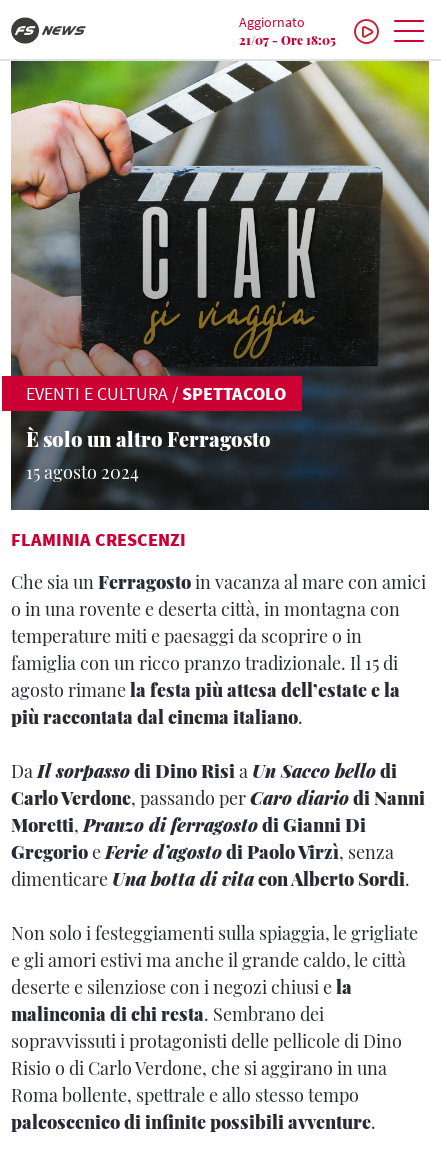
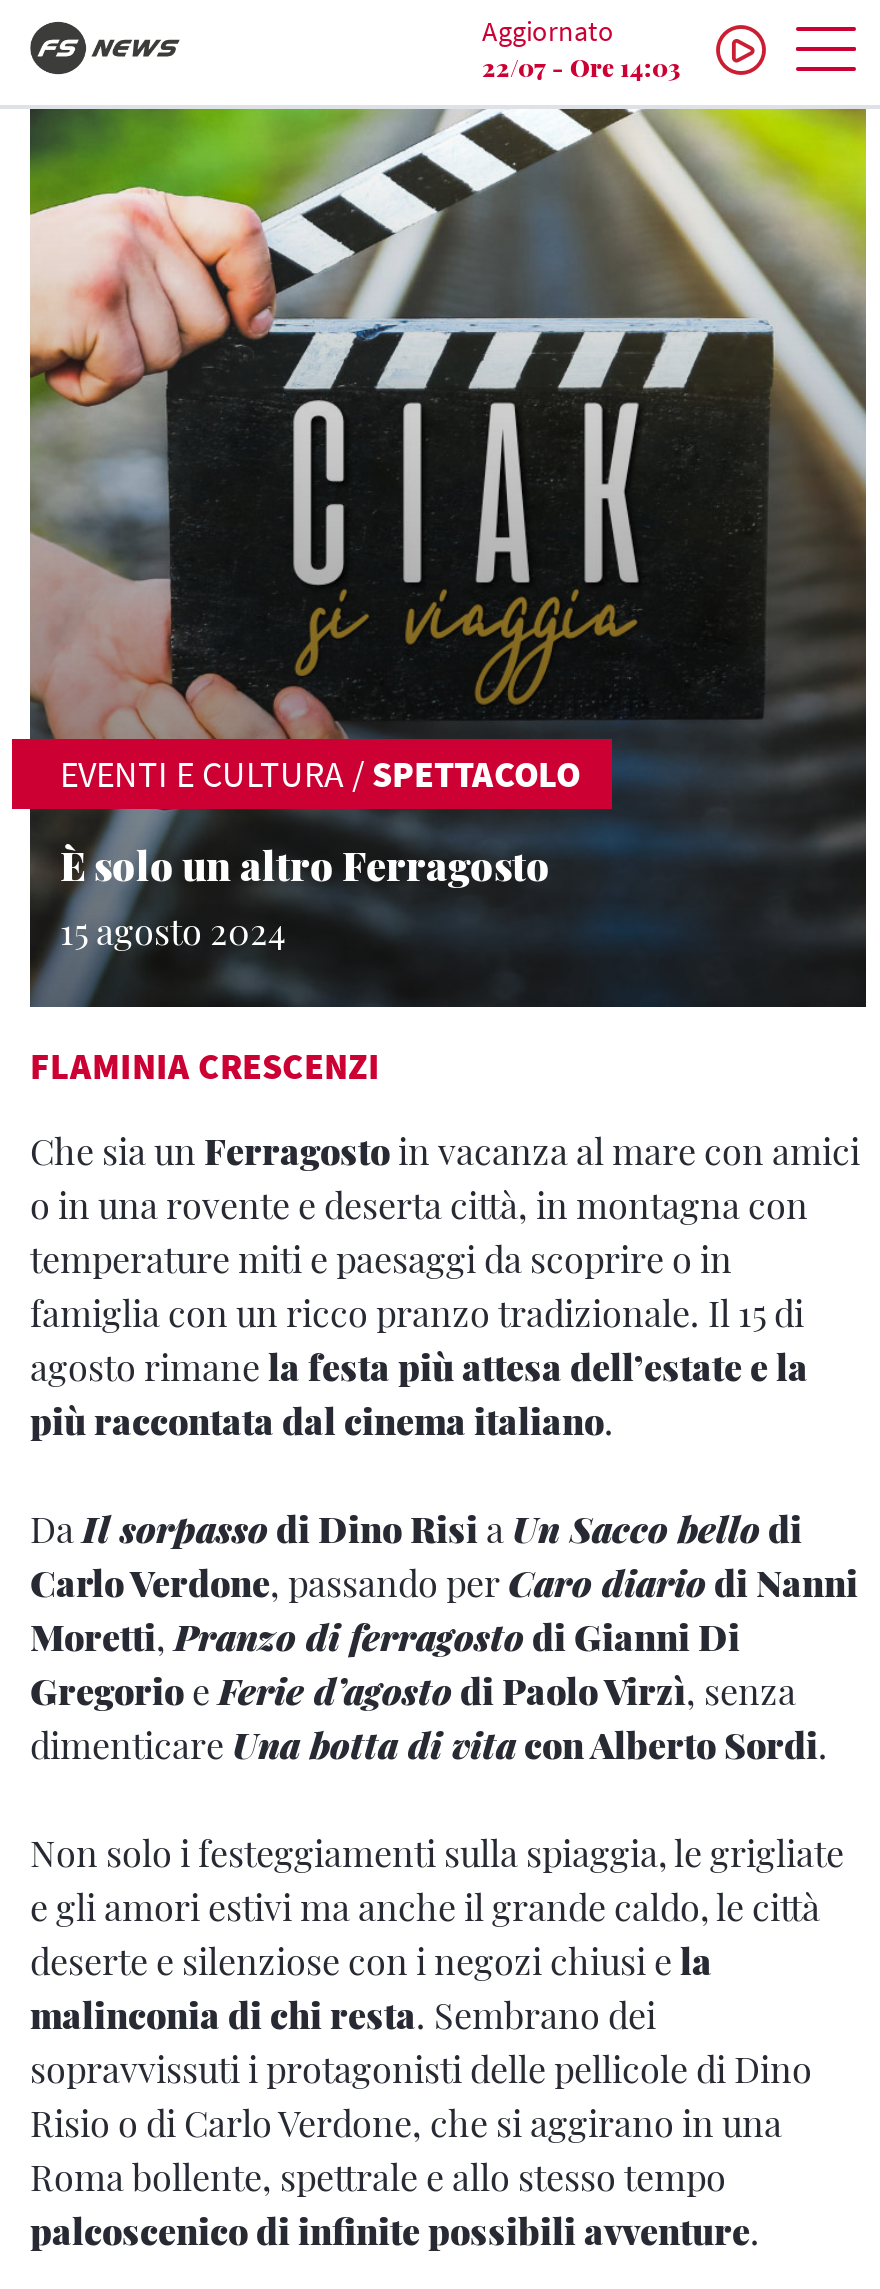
[239,31,336,47] 21/07 - Ore 18:05 -> [482,50,680,82] 22/07 - Ore 14:03

